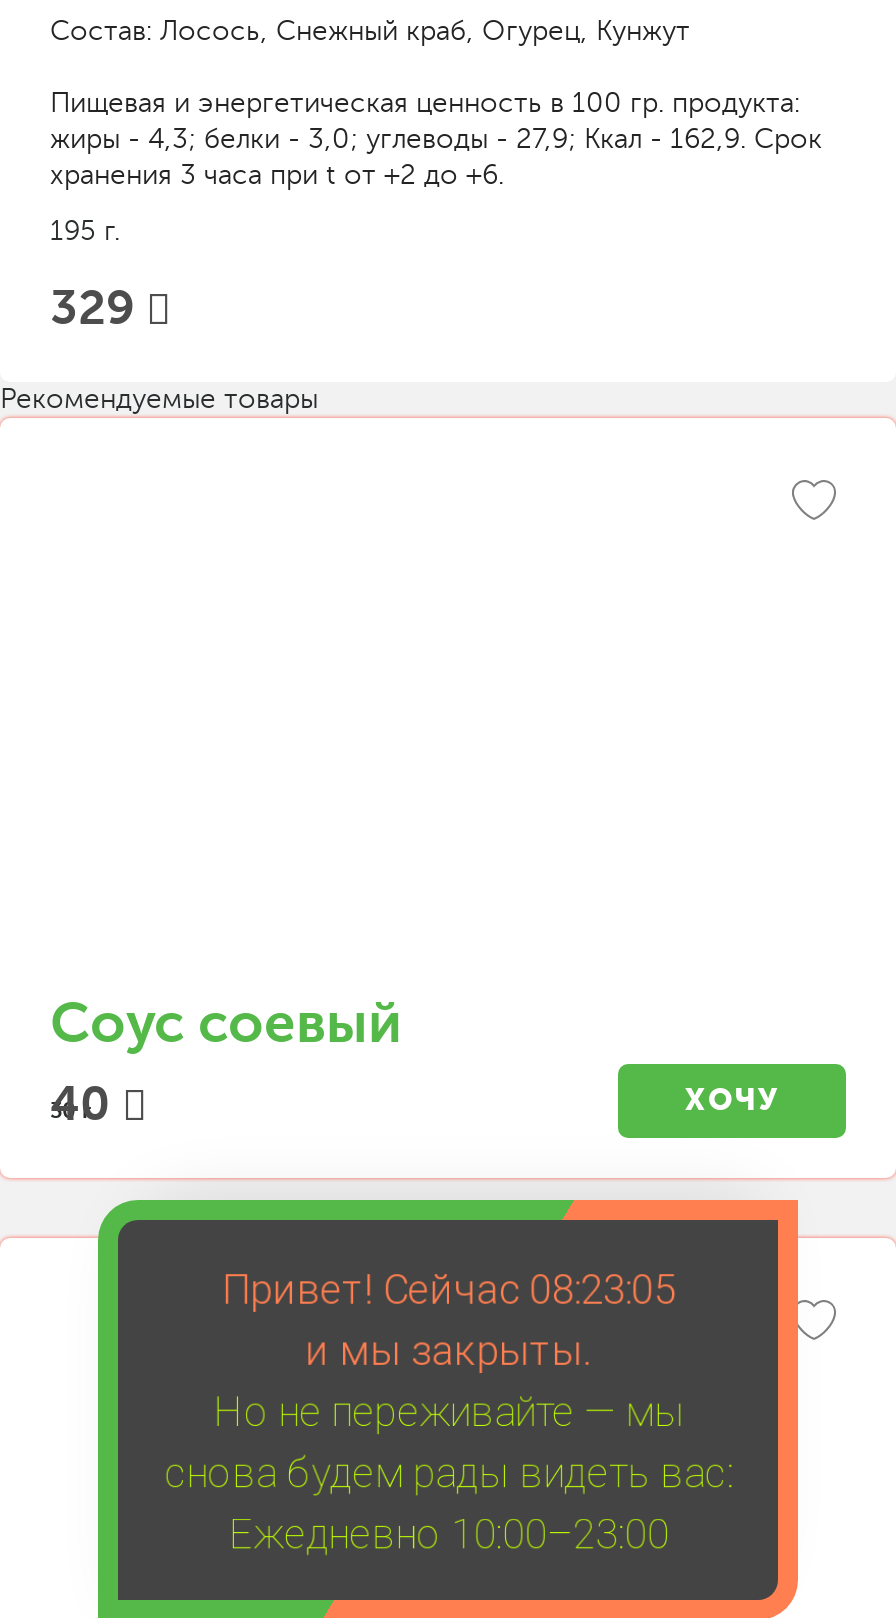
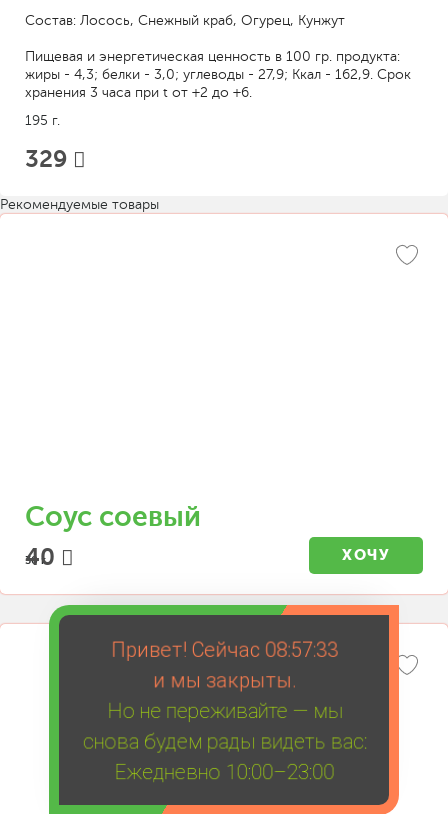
[225,1266,671,1314] Привет! Сейчас 08:23:05 -> [112,638,335,662] Привет! Сейчас 08:57:33

